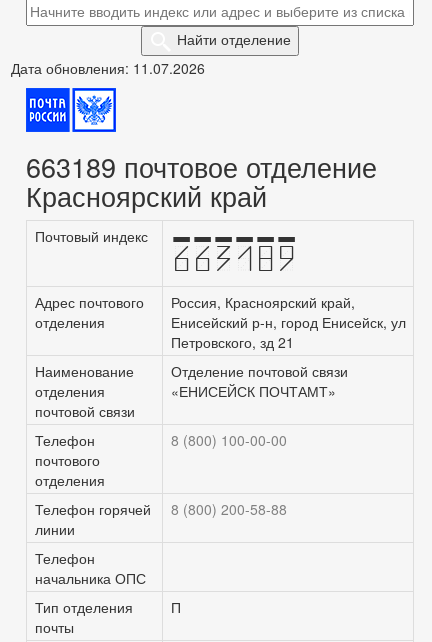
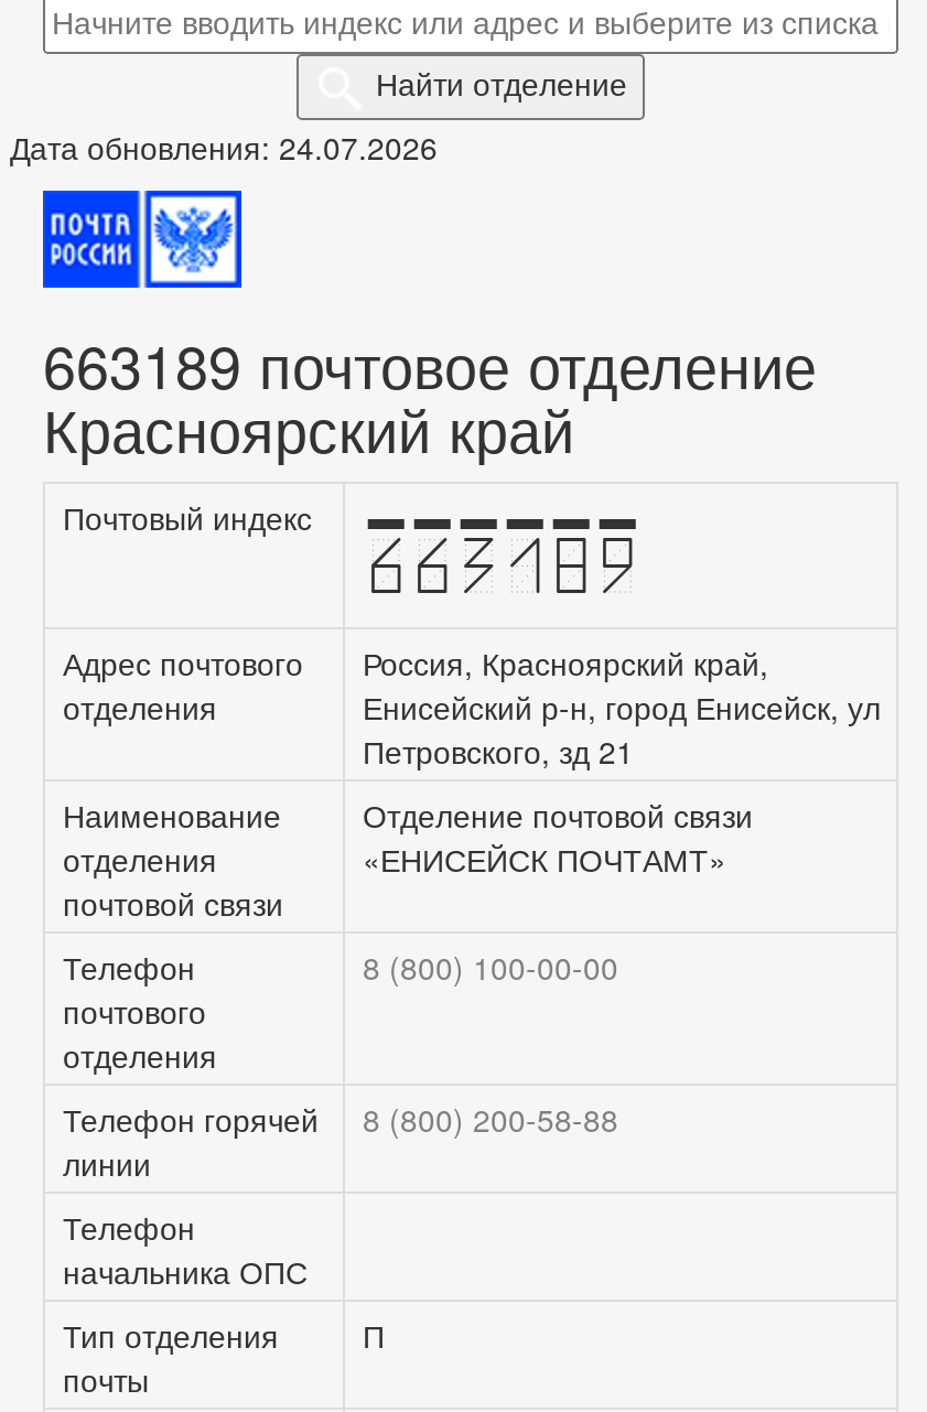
[11,58,205,78] Дата обновления: 11.07.2026 -> [10,125,438,169] Дата обновления: 24.07.2026

